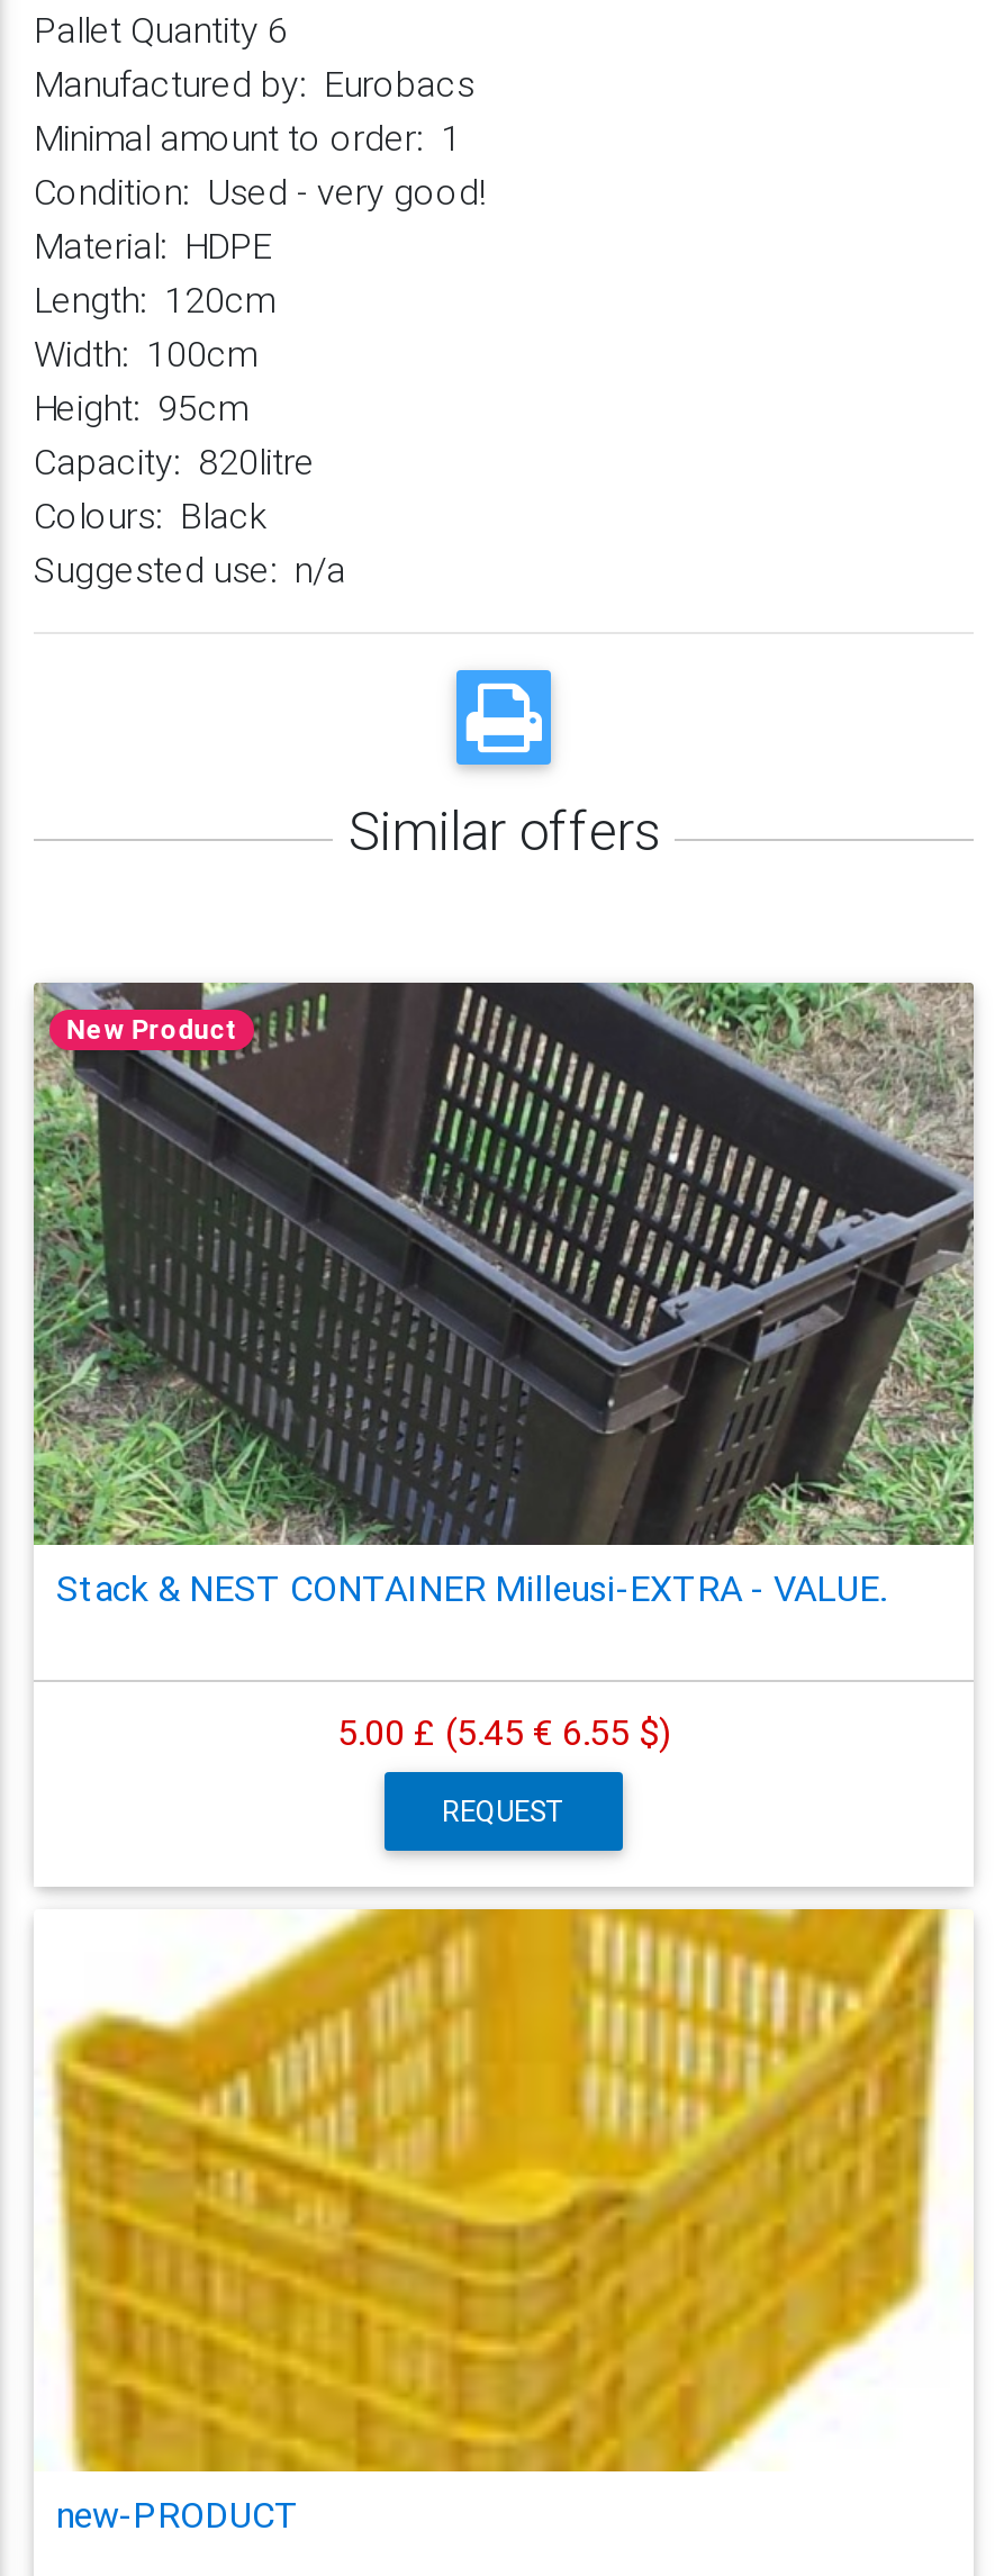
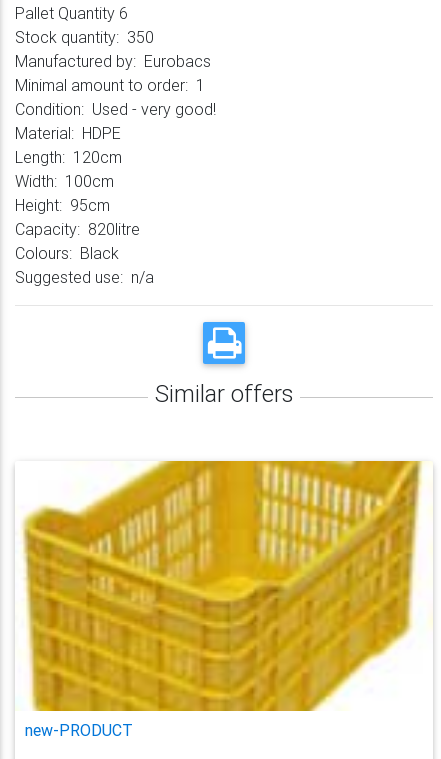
none -> [15,27,154,47] Stock quantity: 350
moved [34,60,659,863] -> [15,51,293,408]: Manufactured by: Eurobacs | Minimal amount to order: 1 | Condition: Used - very good! | ... | Suggested use: n/a | Similar offers
[31,980,976,1547] [image] | New Product -> none
[56,1565,886,1830] Stack & NEST CONTAINER Milleusi-EXTRA - VALUE. | 5.00 £ (5.45 € 6.55 $) | REQUEST -> none

